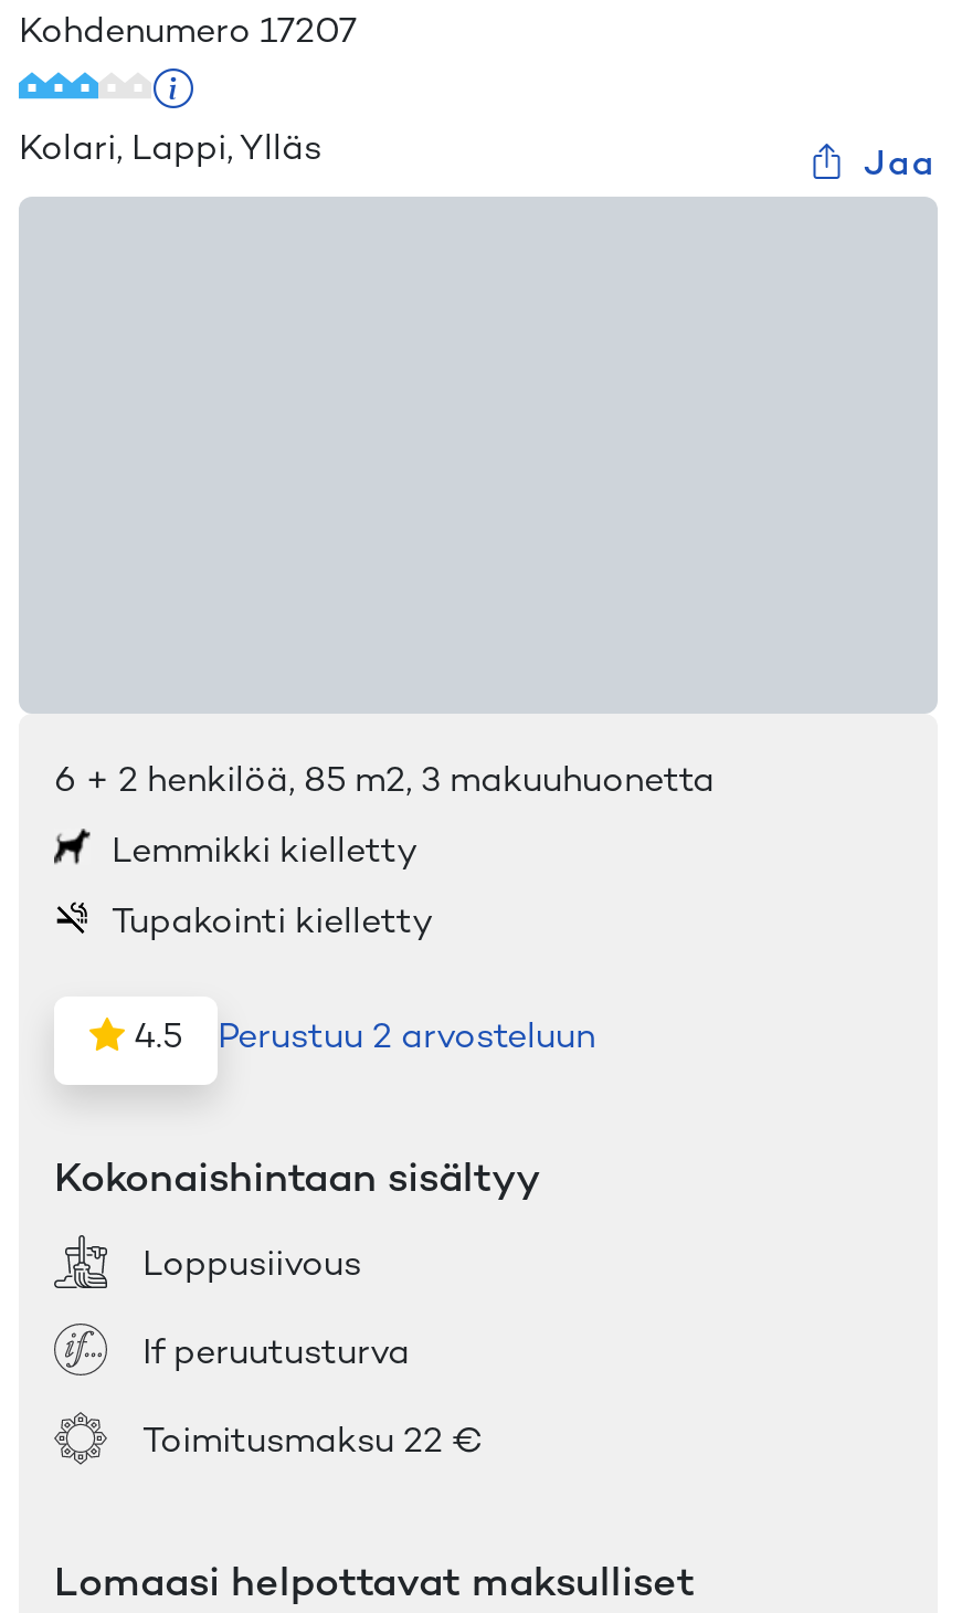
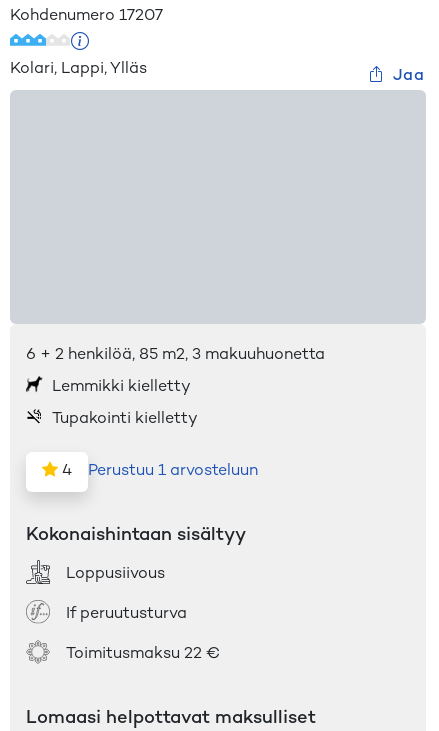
[134,1021,182,1058] 4.5 -> [62,463,72,480] 4
[218,1021,595,1058] Perustuu 2 arvosteluun -> [88,463,258,480] Perustuu 1 arvosteluun

